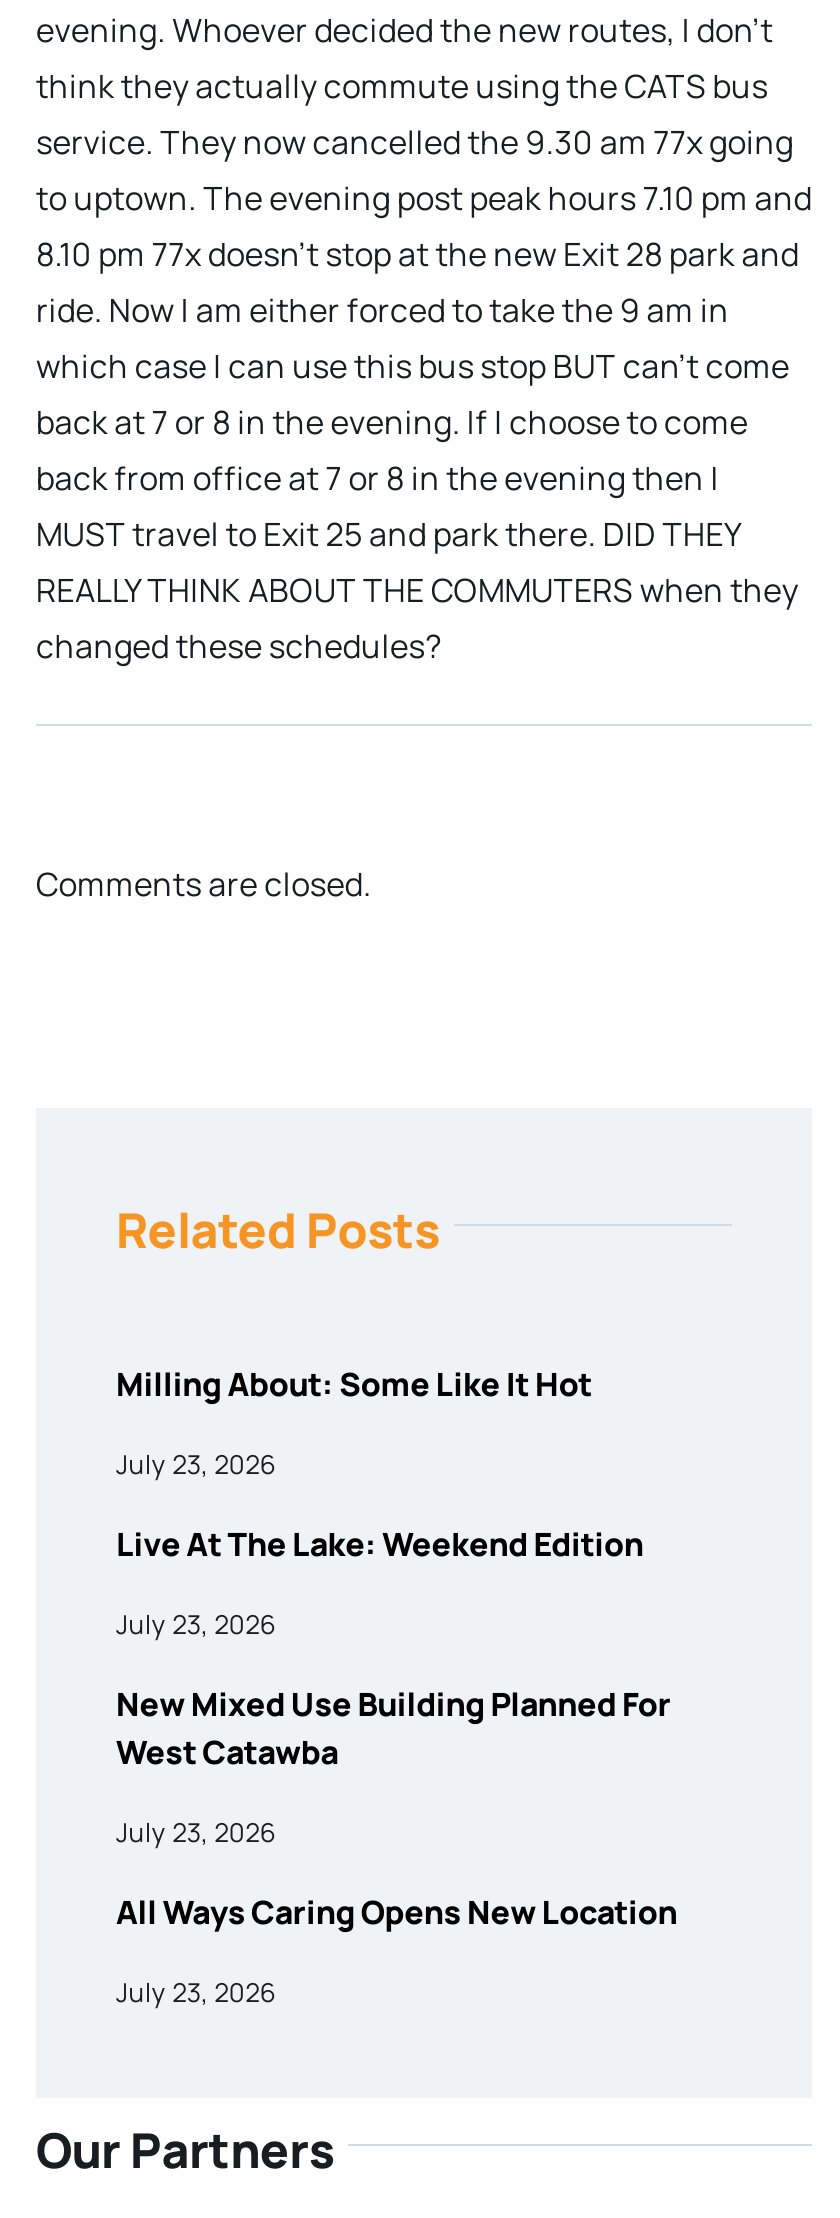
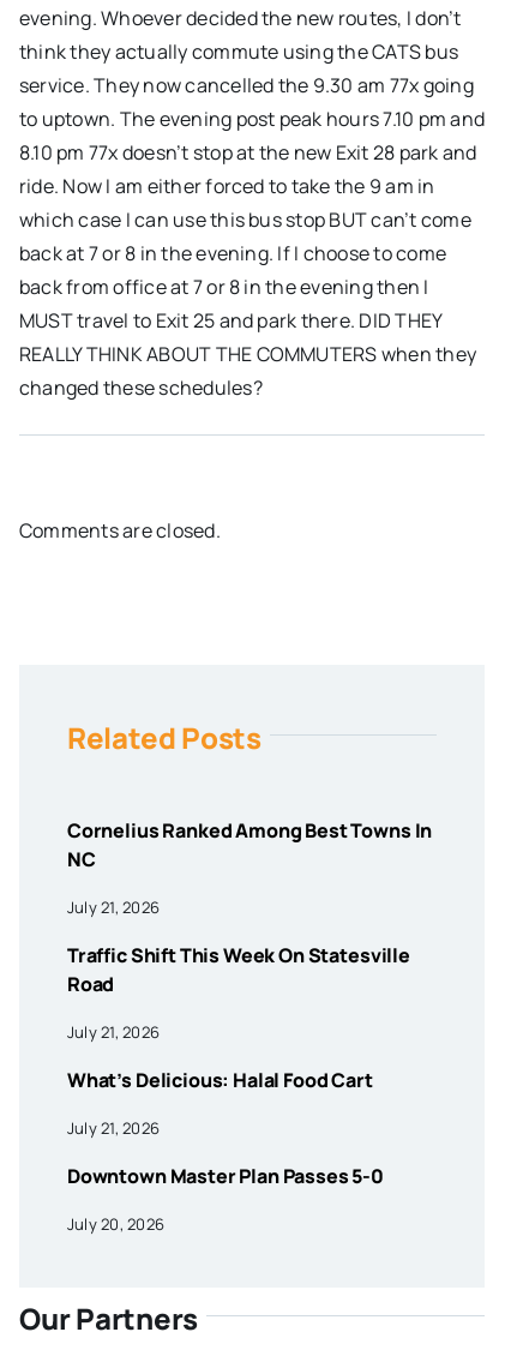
[116,1362,592,1406] Milling About: Some Like It Hot -> [67,817,432,873] Cornelius Ranked Among Best Towns In | NC
[116,1446,276,1482] July 23, 2026 -> [67,897,160,918] July 21, 2026
[116,1522,643,1566] Live At The Lake: Weekend Edition -> [67,942,410,997] Traffic Shift This Week On Statesville | Road
[116,1606,276,1642] July 23, 2026 -> [67,1021,160,1043] July 21, 2026
[116,1682,671,1774] New Mixed Use Building Planned For | West Catawba -> [67,1067,373,1093] What’s Delicious: Halal Food Cart
[116,1814,276,1850] July 23, 2026 -> [67,1117,160,1139] July 21, 2026
[116,1890,677,1934] All Ways Caring Opens New Location -> [67,1163,384,1189] Downtown Master Plan Passes 5-0
[116,1974,276,2010] July 23, 2026 -> [67,1213,164,1235] July 20, 2026

